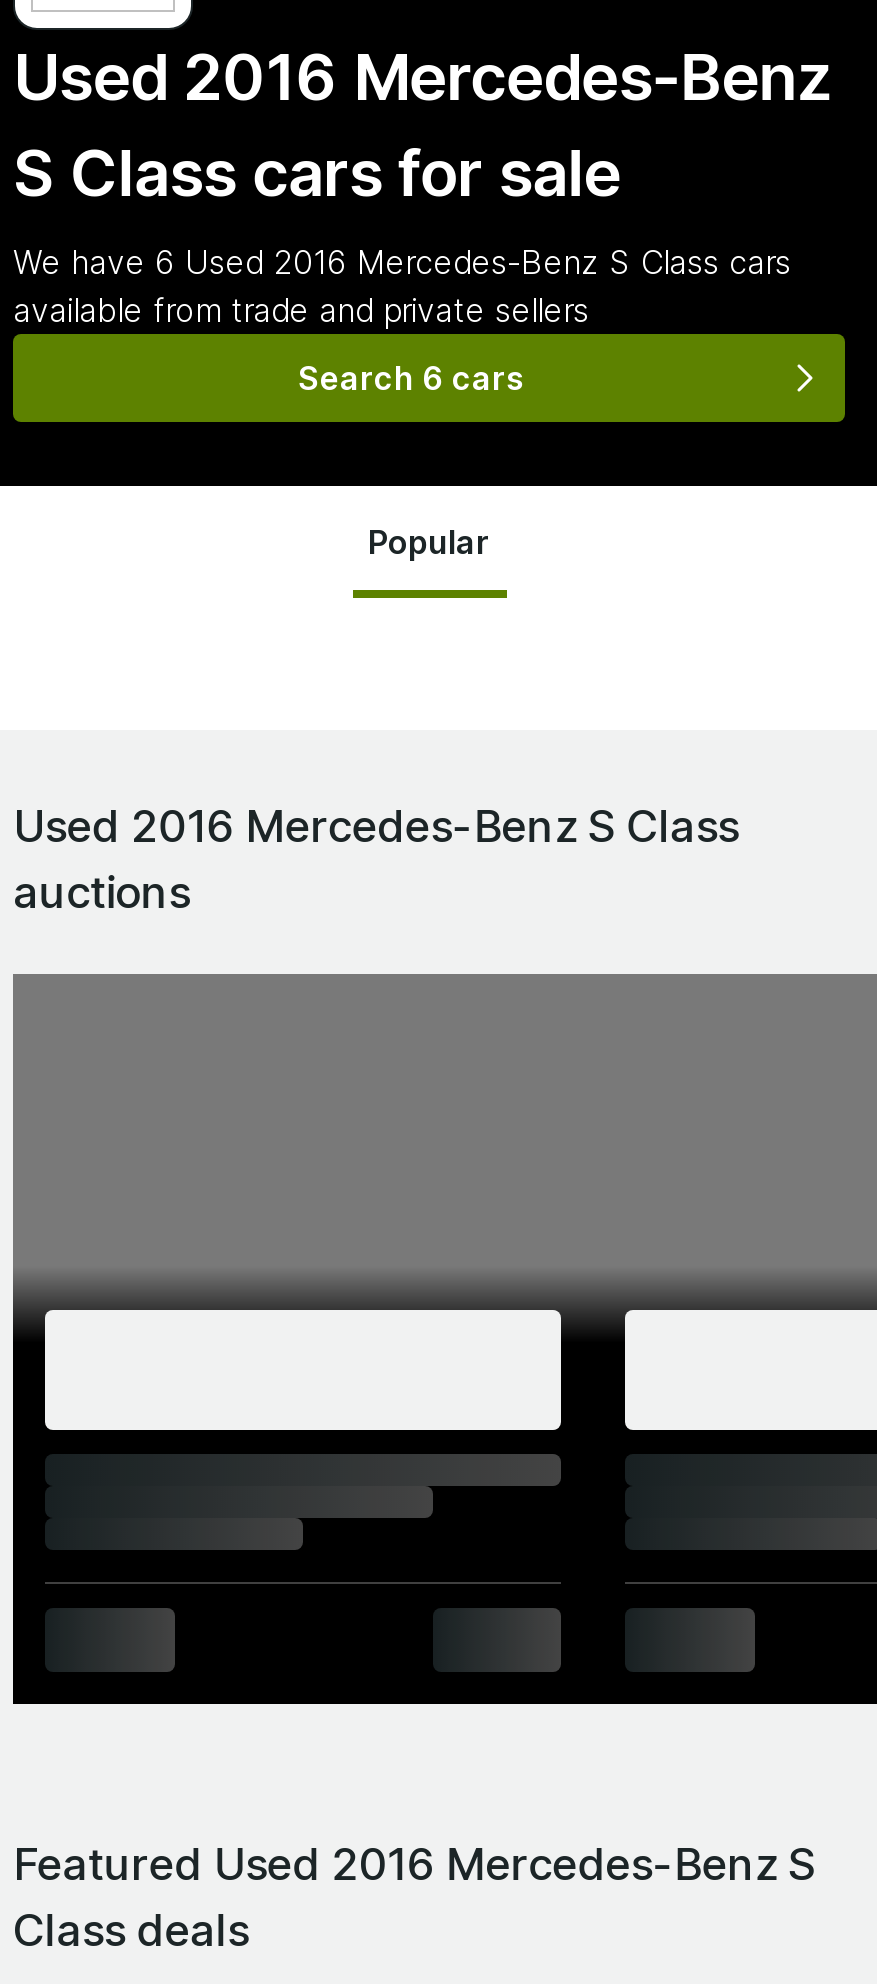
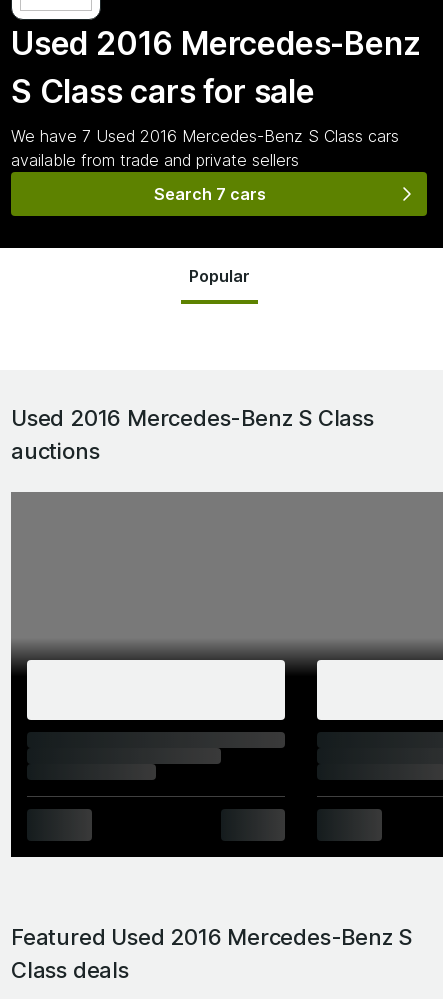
[13,242,791,282] We have 6 Used 2016 Mercedes-Benz S Class cars -> [11,126,399,146] We have 7 Used 2016 Mercedes-Benz S Class cars
[298,358,524,398] Search 6 cars -> [154,184,266,204] Search 7 cars

